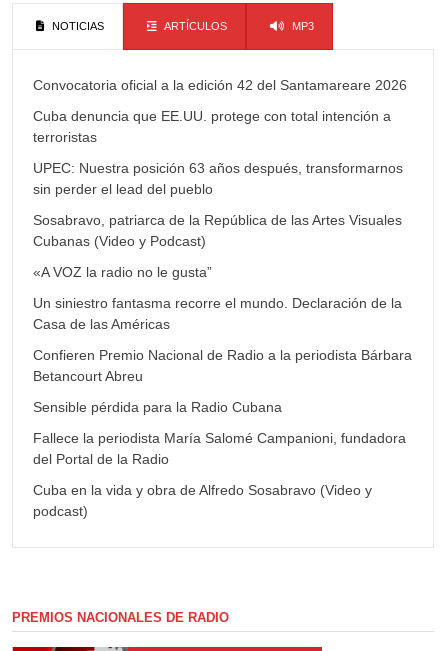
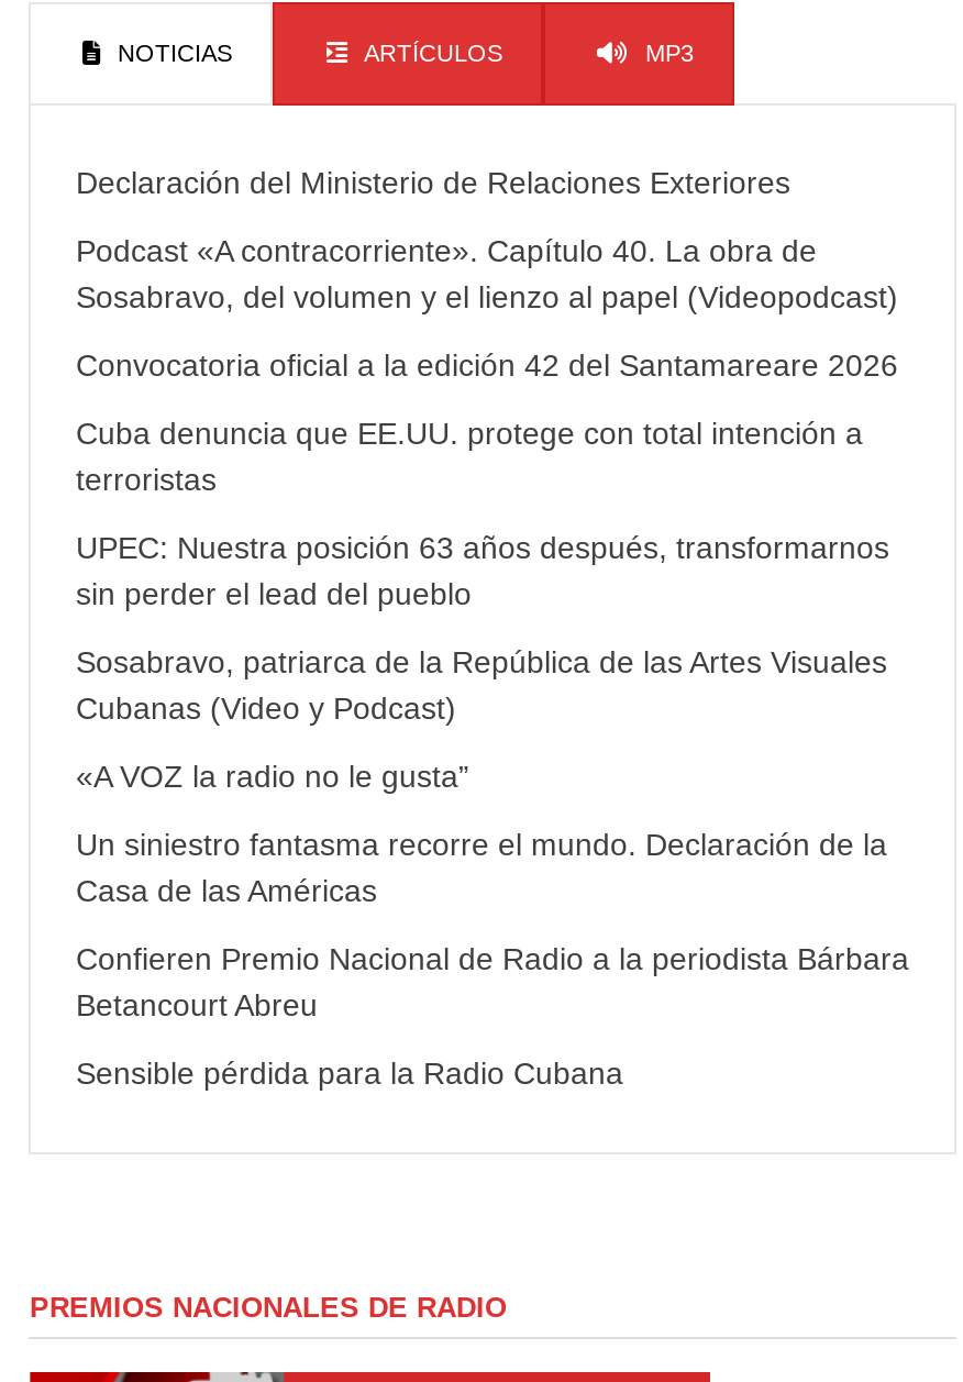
none -> [76,165,898,315] Declaración del Ministerio de Relaciones Exteriores | Podcast «A contracorriente». Capítulo 40. La obra de | Sosabravo, del volumen y el lienzo al papel (Videopodcast)
moved [33,77,412,415] -> [76,348,909,1091]: Convocatoria oficial a la edición 42 del Santamareare 2026 | Cuba denuncia que EE.UU. protege con total intención a | terroristas | ... | Betancourt Abreu | Sensible pérdida para la Radio Cubana
[33,430,406,519] Fallece la periodista María Salomé Campanioni, fundadora | del Portal de la Radio | Cuba en la vida y obra de Alfredo Sosabravo (Video y | podcast) -> none

